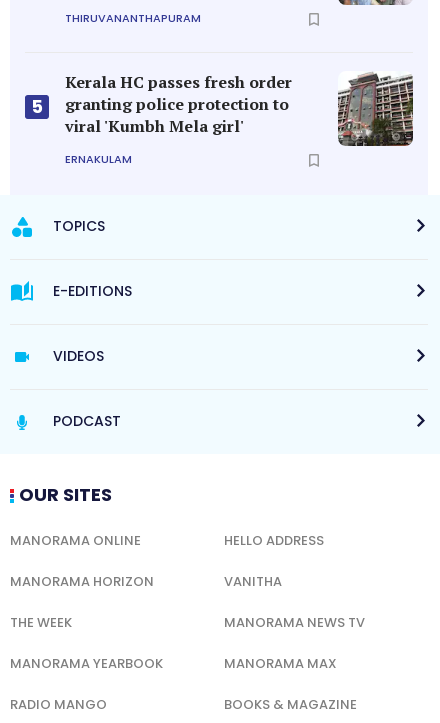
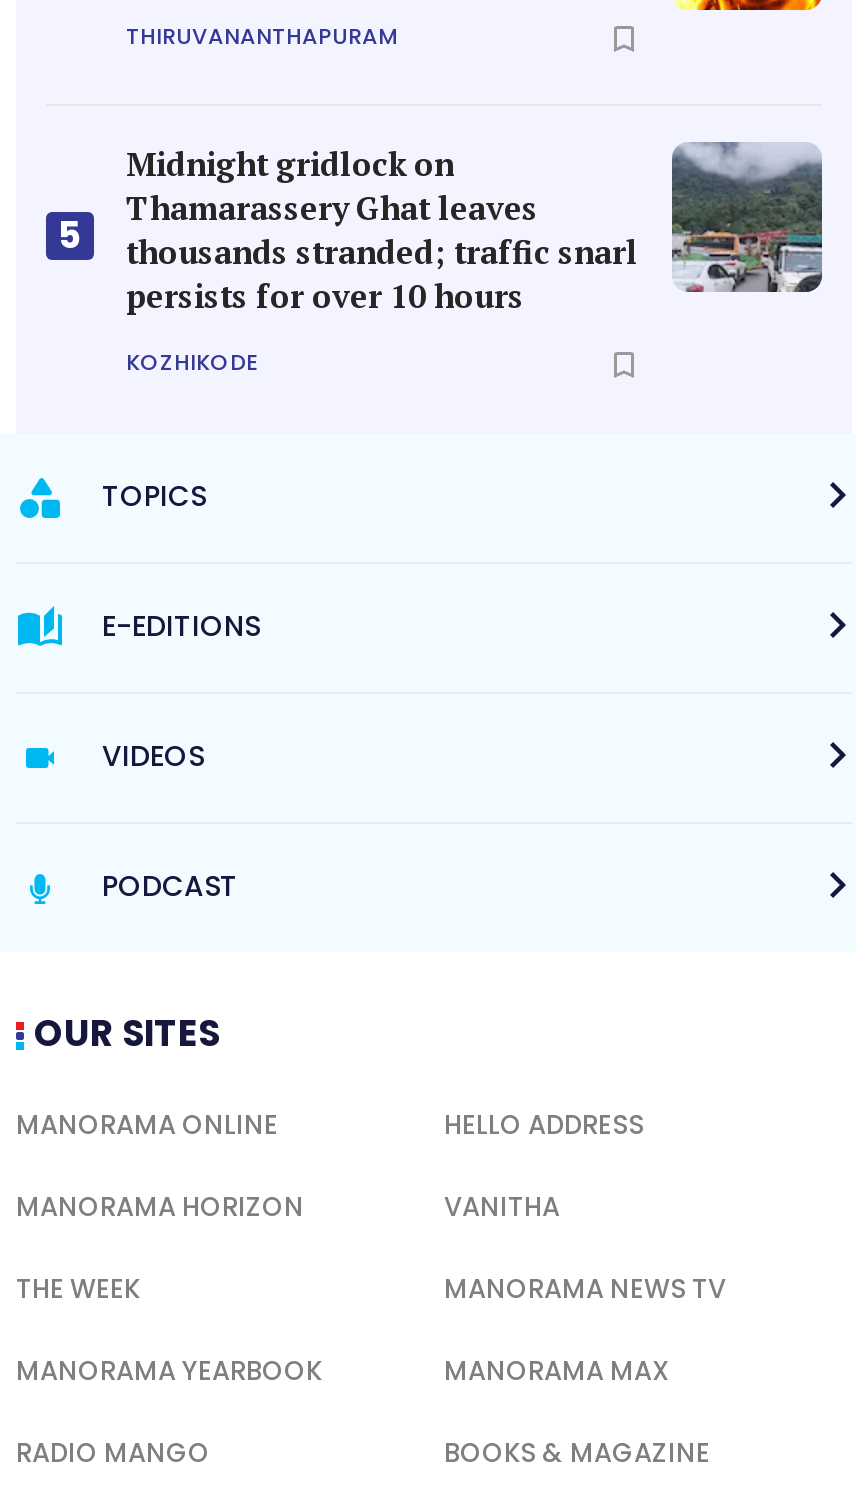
[65,71,292,137] Kerala HC passes fresh order | granting police protection to | viral 'Kumbh Mela girl' -> [126,142,638,318] Midnight gridlock on | Thamarassery Ghat leaves | thousands stranded; traffic snarl | persists for over 10 hours
[337,71,414,147] [image] -> [670,140,822,314] [image]
[65,151,132,167] ERNAKULAM -> [126,347,258,379] KOZHIKODE

